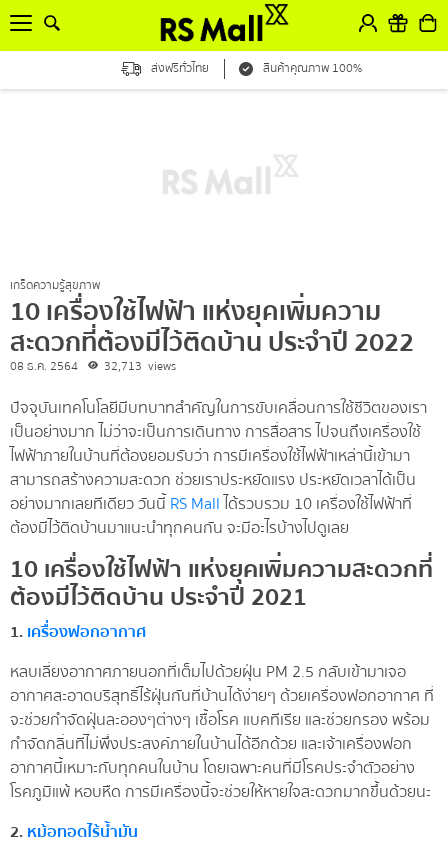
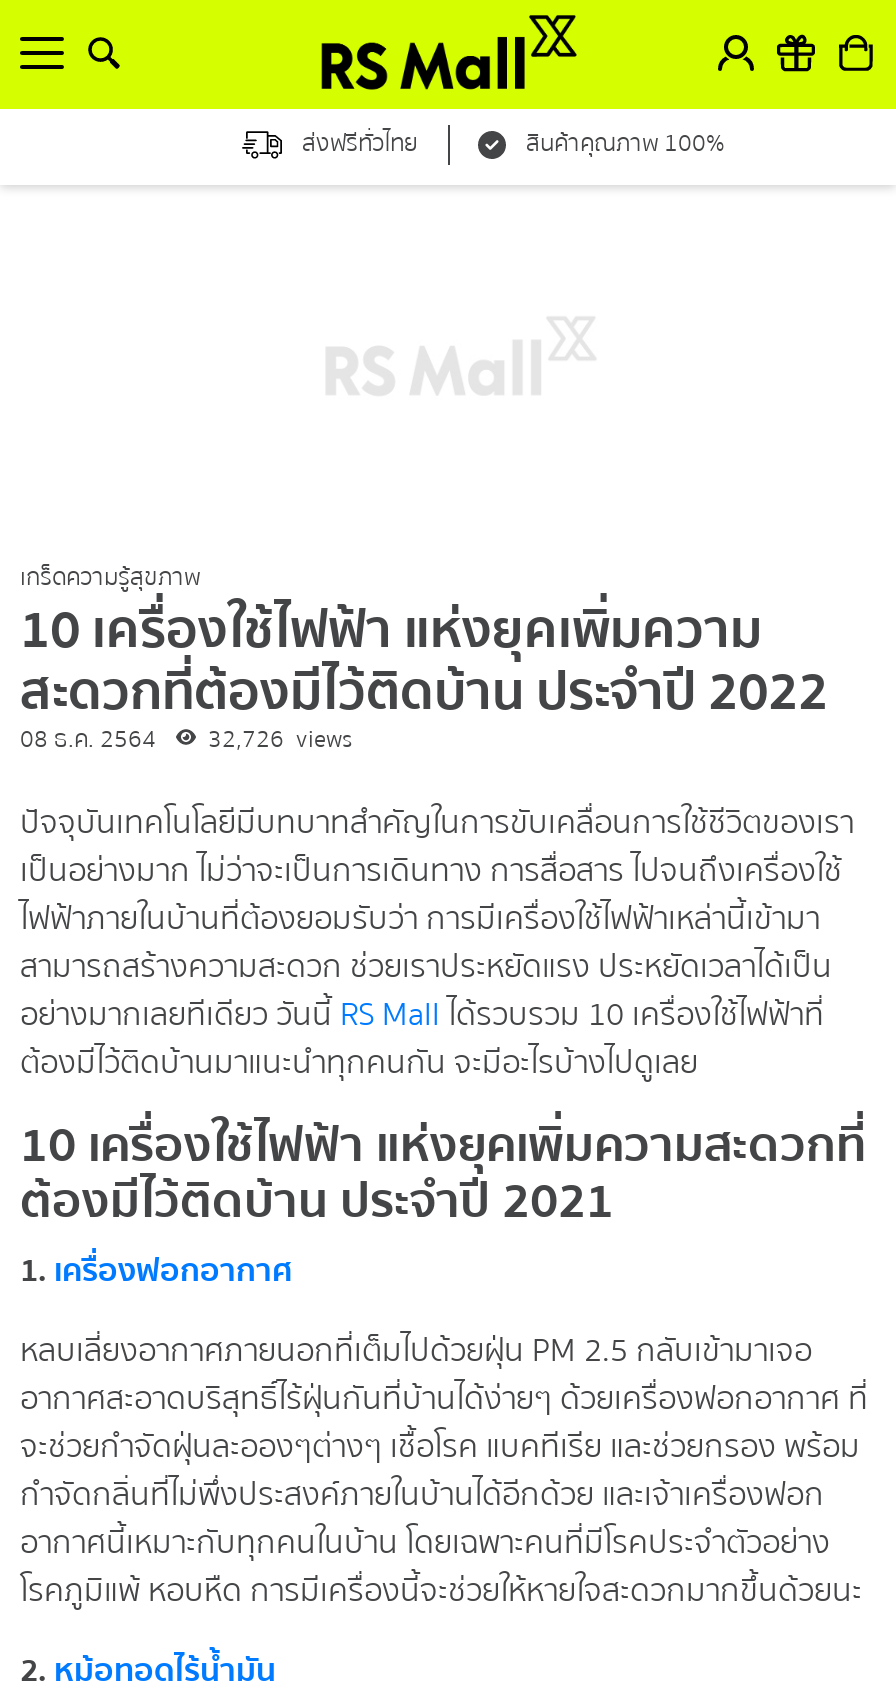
[10,357,176,376] 08 ธ.ค. 2564 32,713 views -> [20,720,352,758] 08 ธ.ค. 2564 32,726 views

